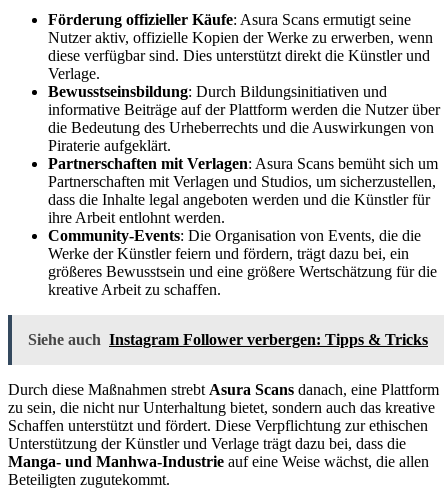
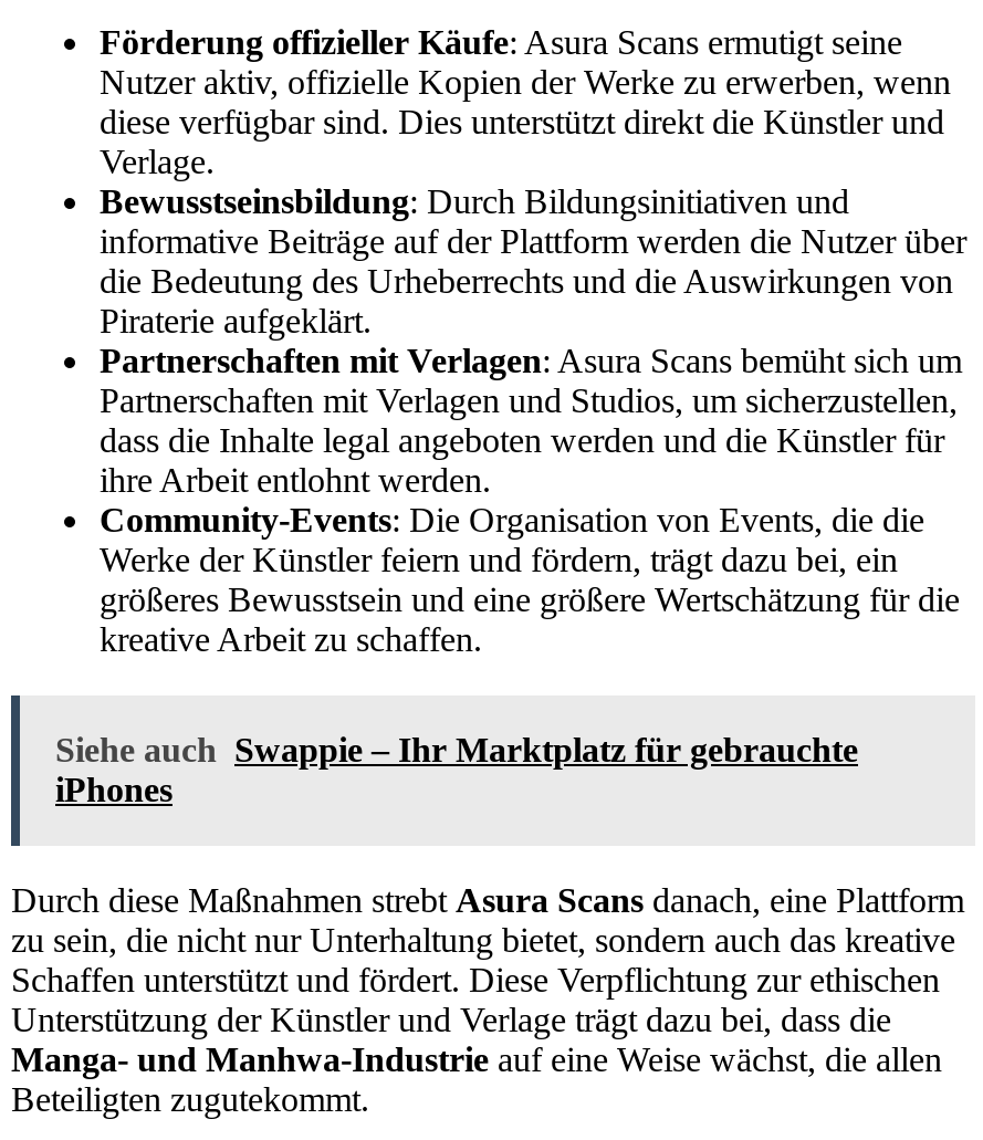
[28,331,428,348] Siehe auch Instagram Follower verbergen: Tipps & Tricks -> [55,731,858,808] Siehe auch Swappie – Ihr Marktplatz für gebrauchte | iPhones

